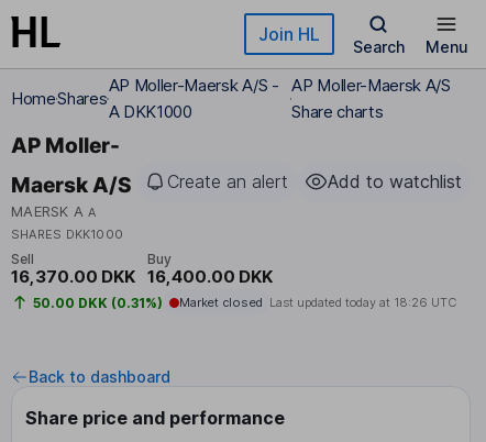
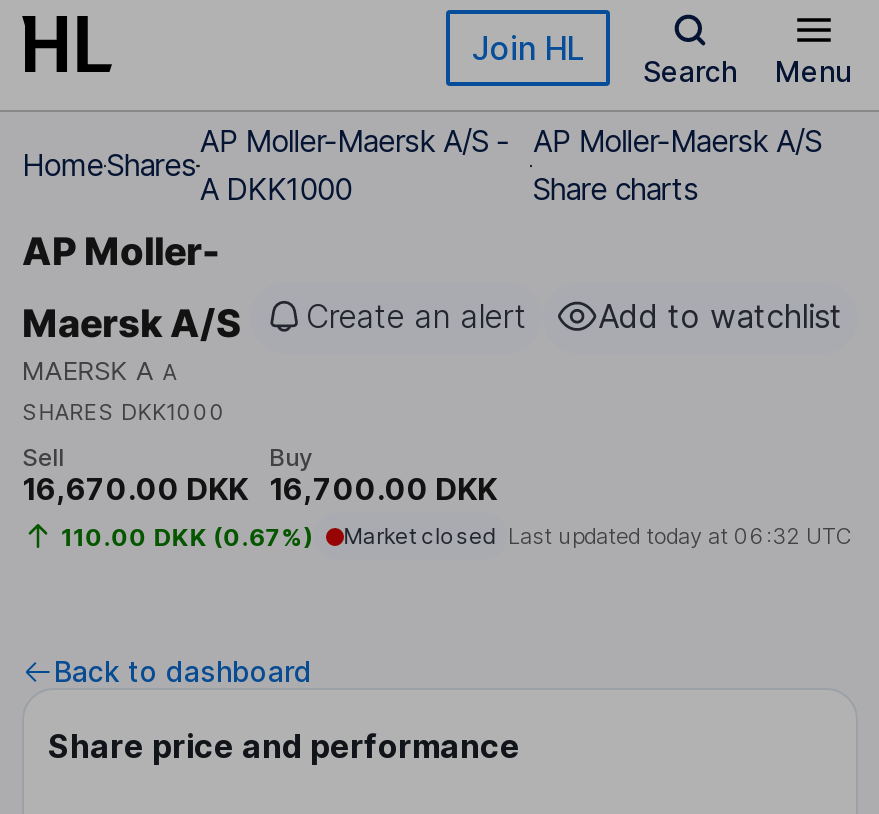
[11,267,135,287] 16,370.00 DKK -> [22,471,248,509] 16,670.00 DKK
[147,267,272,287] 16,400.00 DKK -> [269,471,497,509] 16,700.00 DKK
[33,295,162,311] 50.00 DKK (0.31%) -> [61,522,313,552] 110.00 DKK (0.67%)
[179,295,456,310] Market closed Last updated today at 18:26 UTC -> [343,523,852,551] Market closed Last updated today at 06:32 UTC

